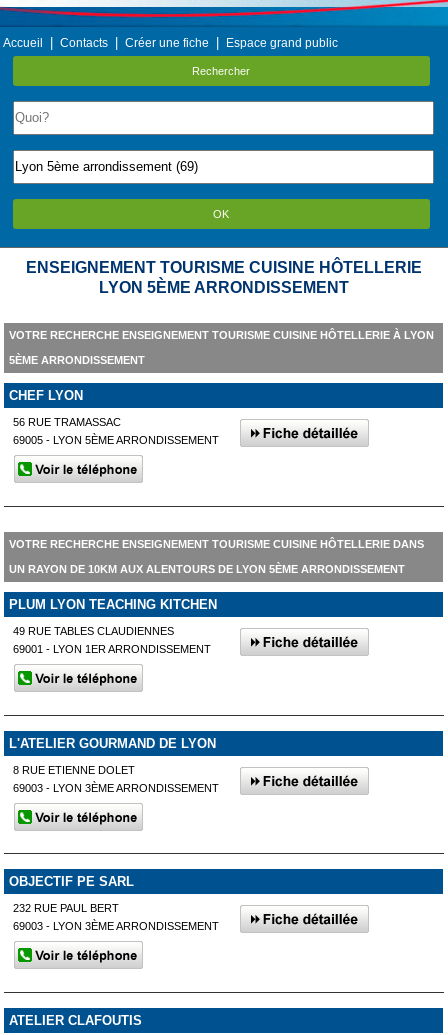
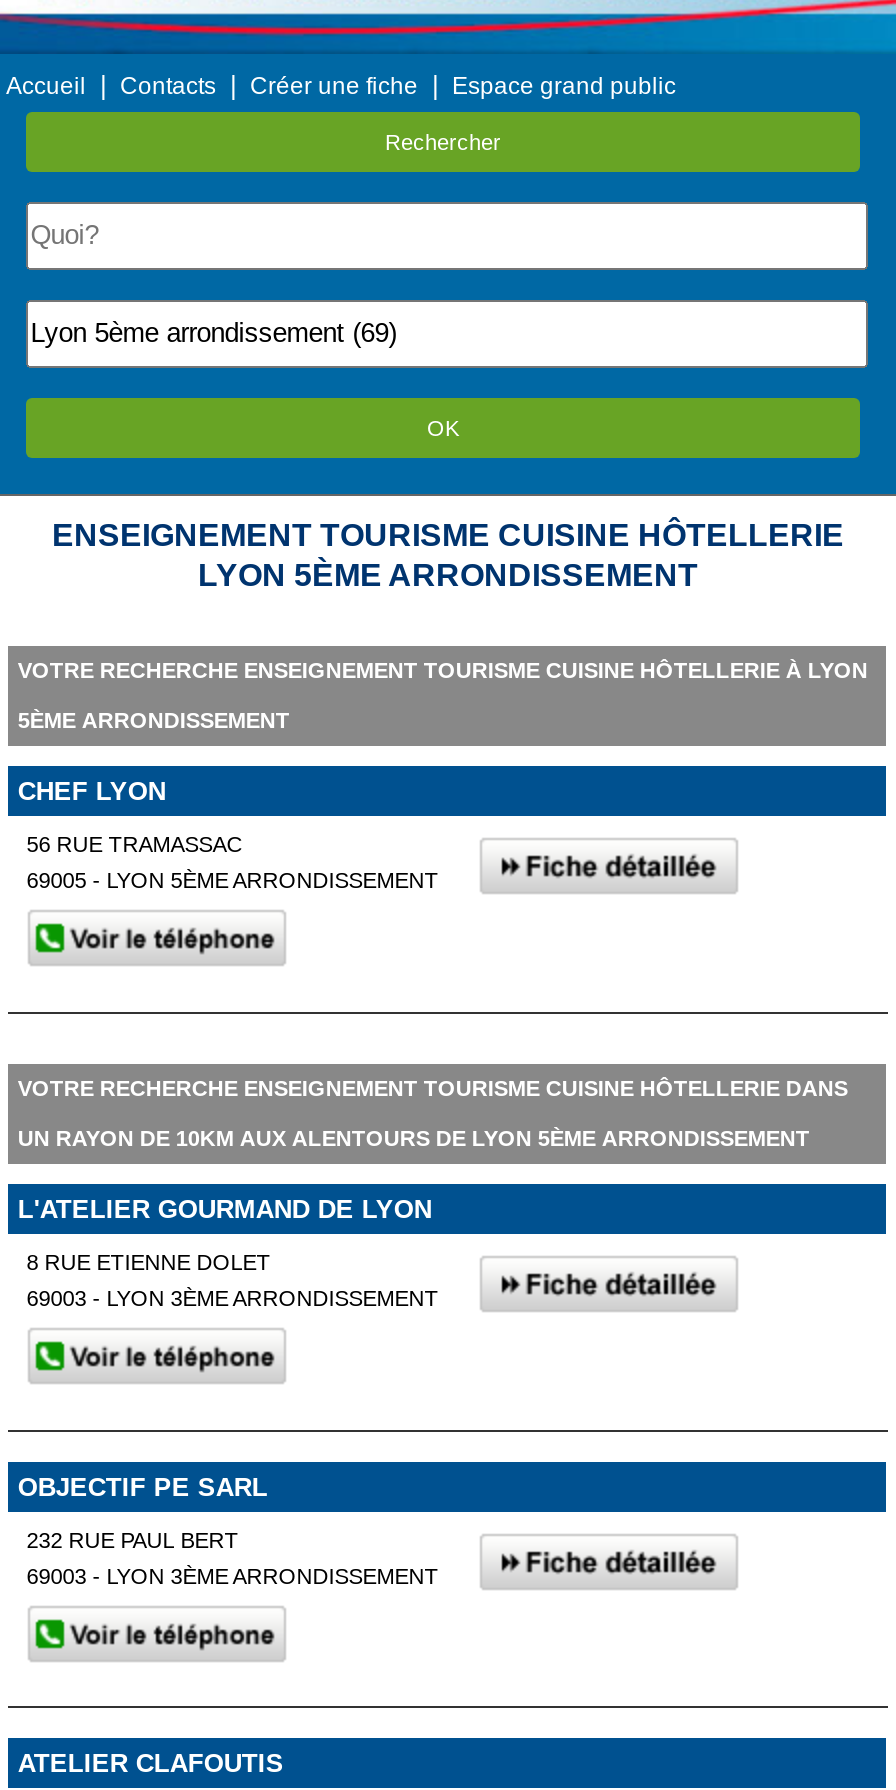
[9,597,217,655] PLUM LYON TEACHING KITCHEN | 49 RUE TABLES CLAUDIENNES | 69001 - LYON 1ER ARRONDISSEMENT -> none

